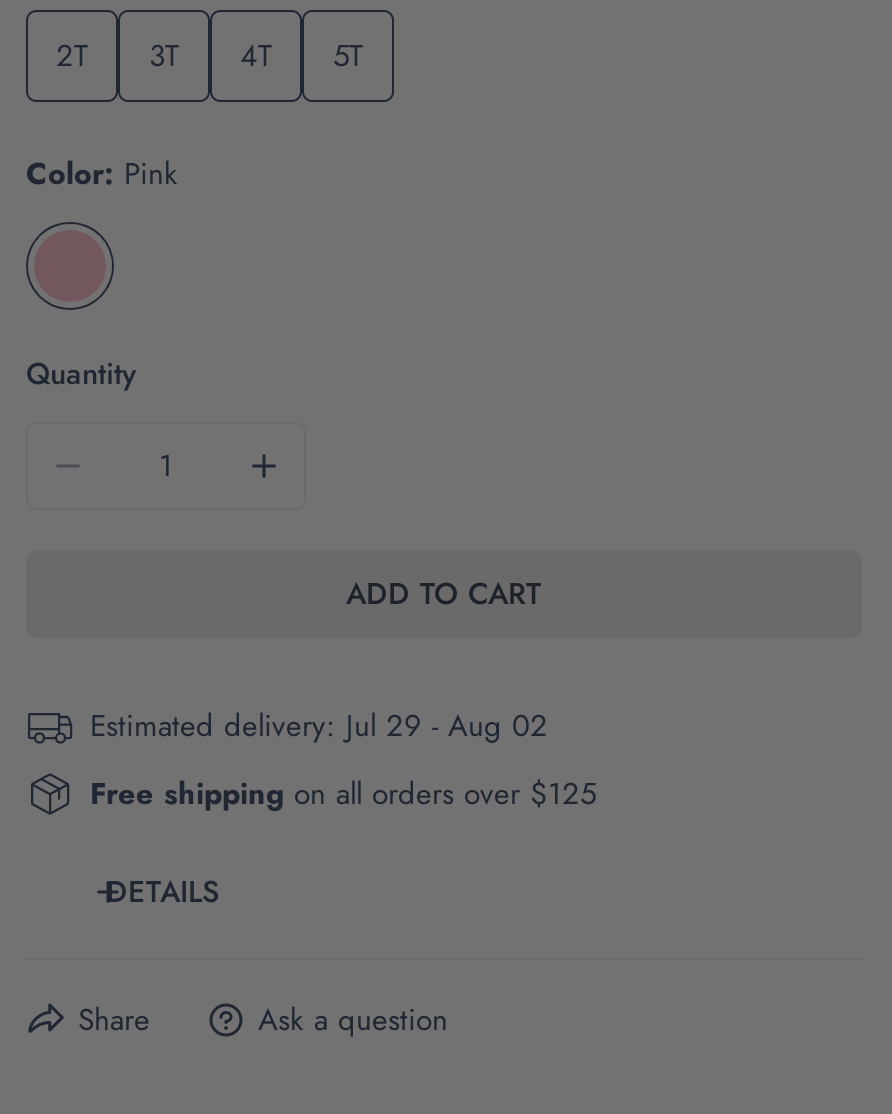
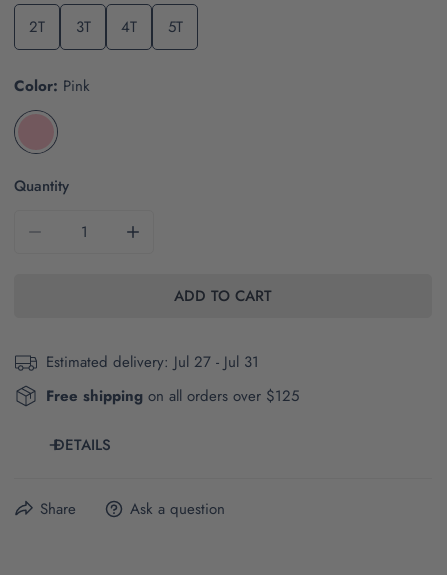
[90,704,548,748] Estimated delivery: Jul 29 - Aug 02 -> [46,351,259,373] Estimated delivery: Jul 27 - Jul 31

